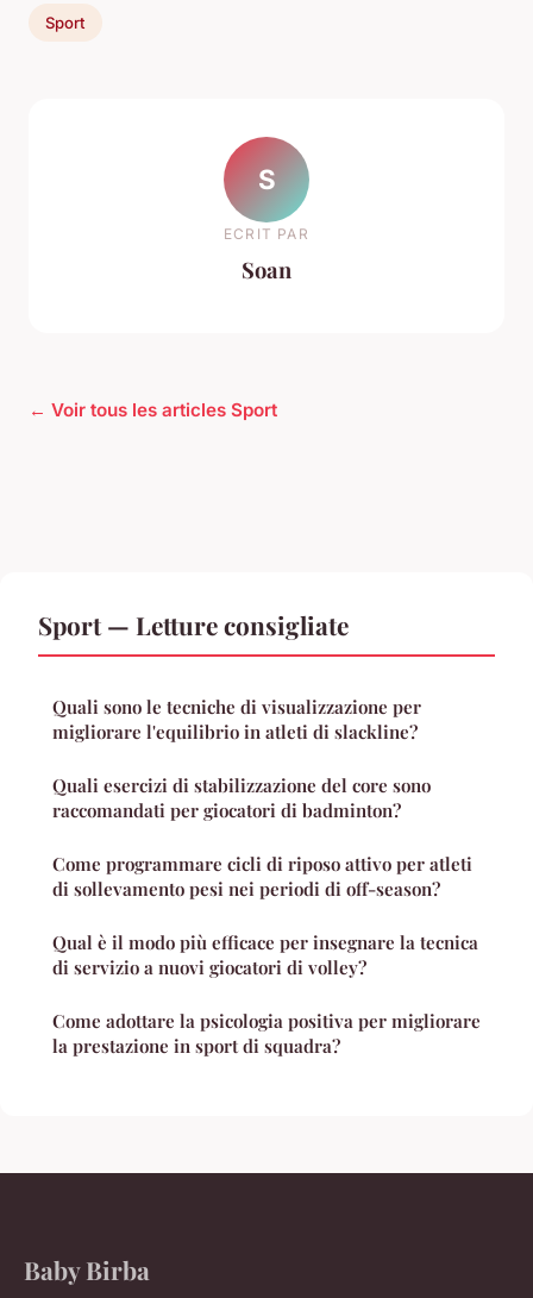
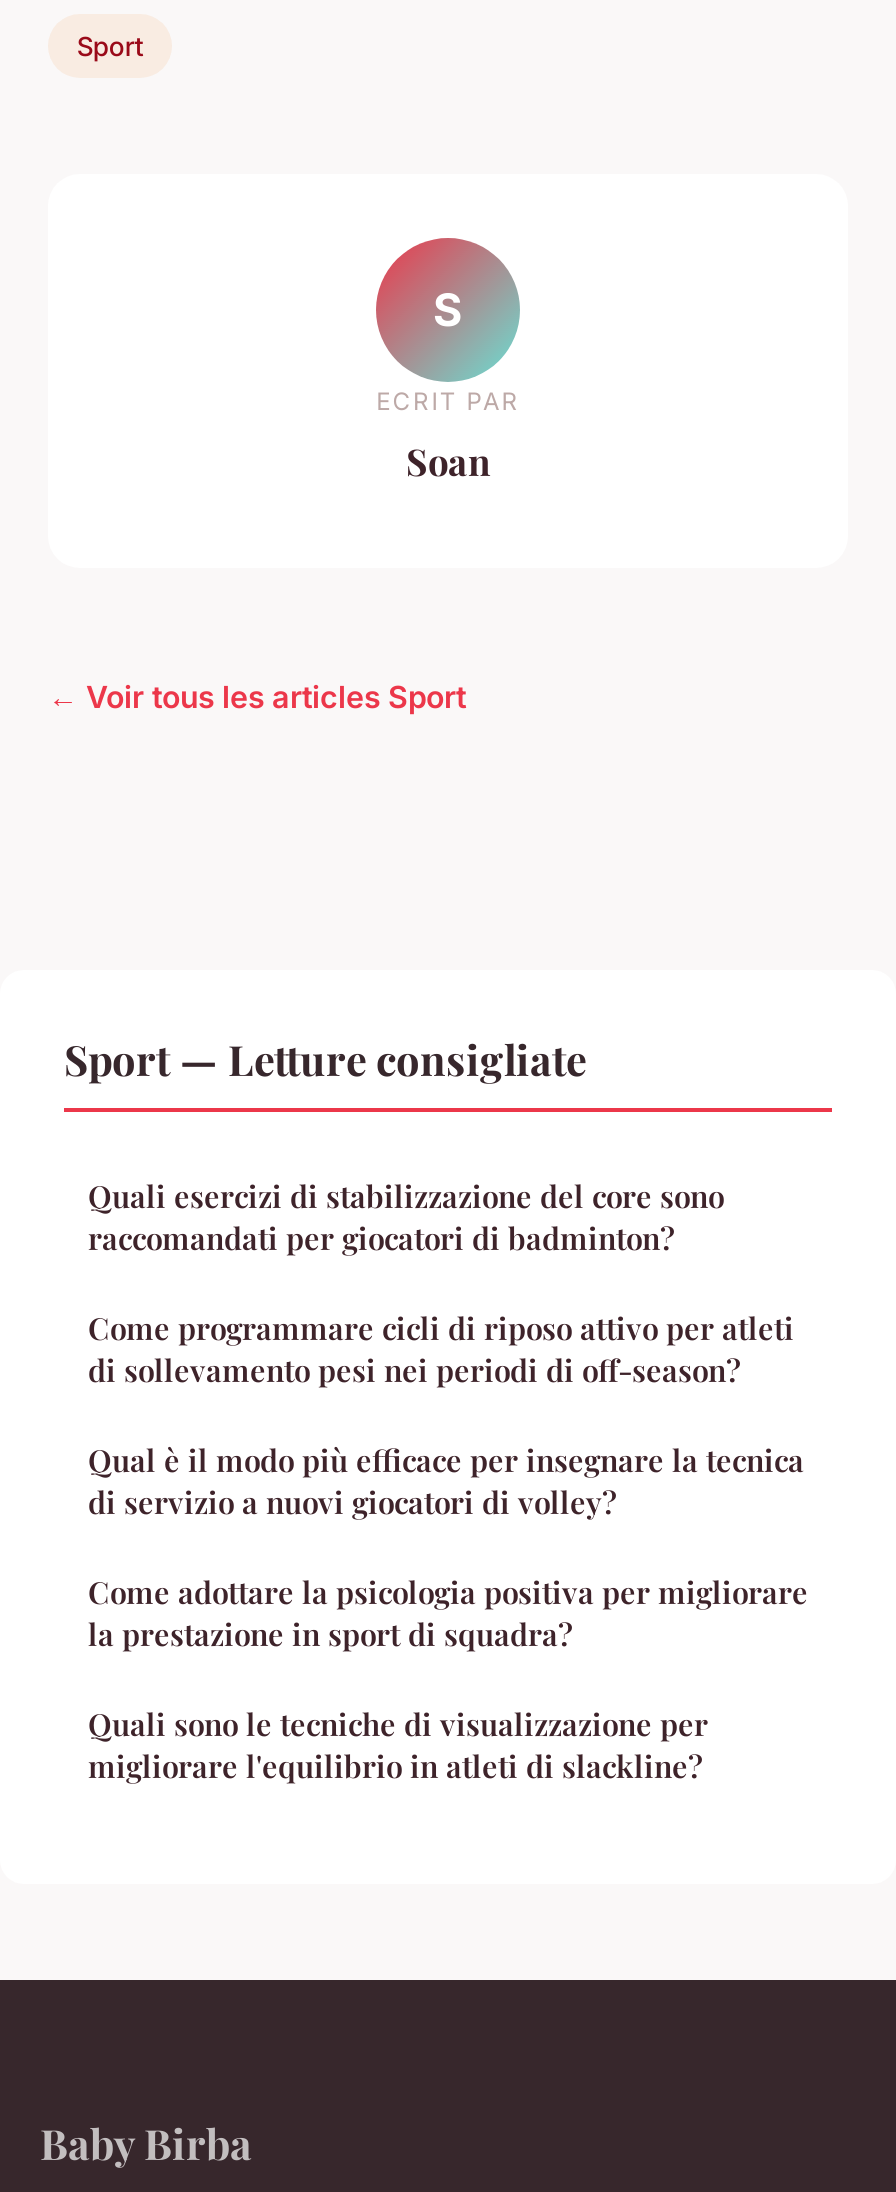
moved [52,695,421,744] -> [88,1705,708,1787]: Quali sono le tecniche di visualizzazione per | migliorare l'equilibrio in atleti di slackline?
moved [52,774,481,1058] -> [88,1177,808,1655]: Quali esercizi di stabilizzazione del core sono | raccomandati per giocatori di badminton? | Come programmare cicli di riposo attivo per atleti | di sollevamento pesi nei periodi di off-season? | Qual è il modo più efficace per insegnare la tecnica | di servizio a nuovi giocatori di volley? | Come adottare la psicologia positiva per migliorare | la prestazione in sport di squadra?

